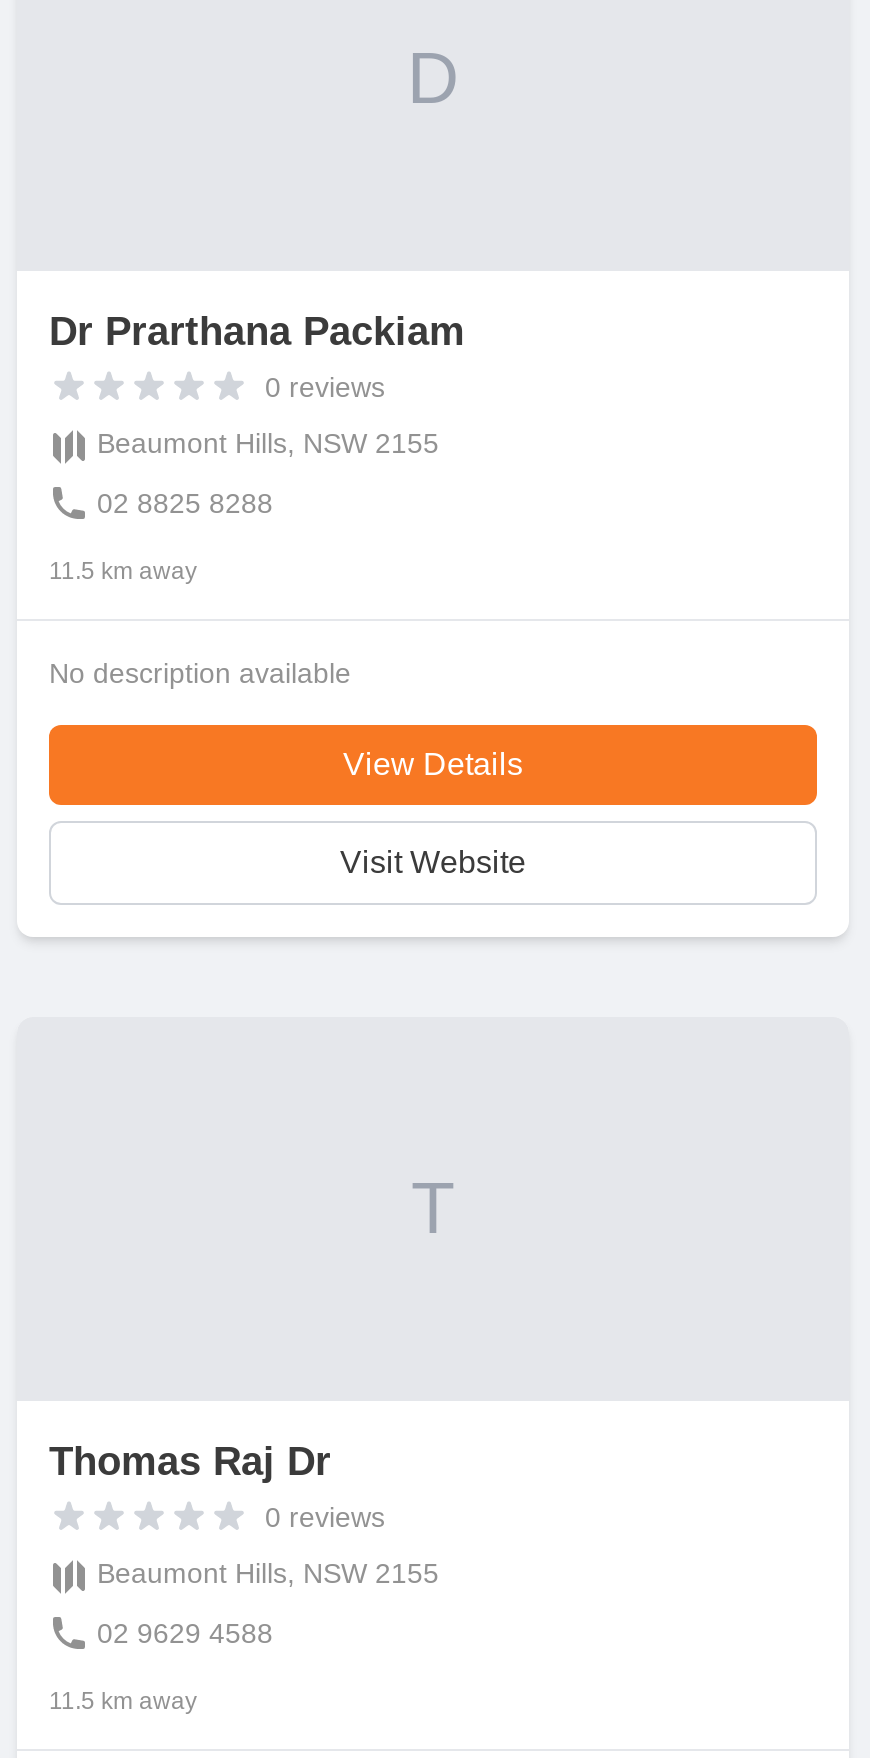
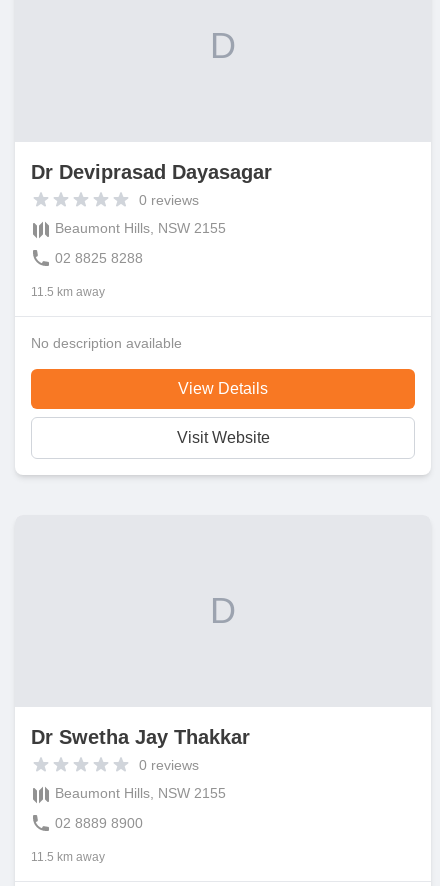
[49,309,465,353] Dr Prarthana Packiam -> [31,161,272,183] Dr Deviprasad Dayasagar
[411,1167,455,1249] T -> [210,590,236,631] D
[49,1439,331,1483] Thomas Raj Dr -> [31,726,250,748] Dr Swetha Jay Thakkar
[97,1617,273,1649] 02 9629 4588 -> [55,815,143,831] 02 8889 8900

